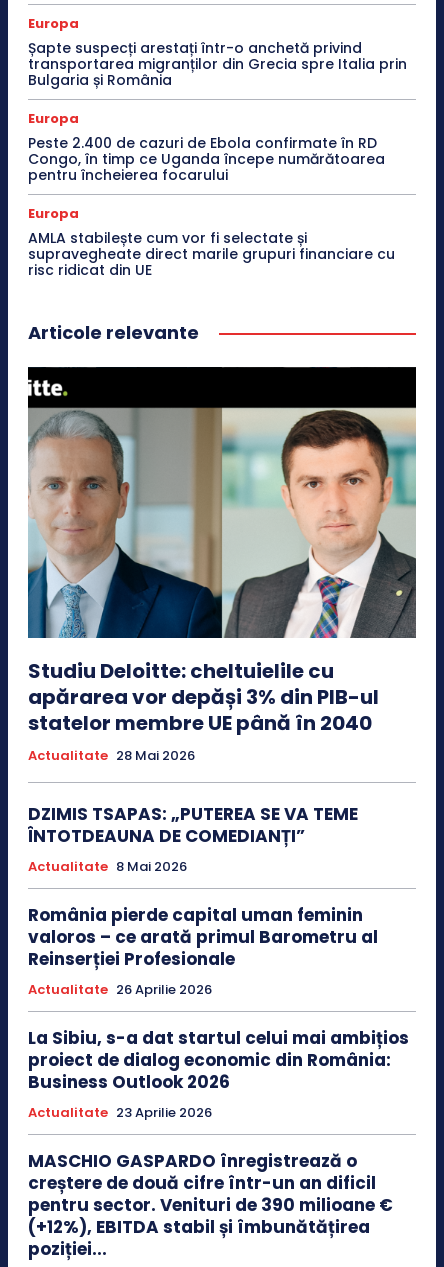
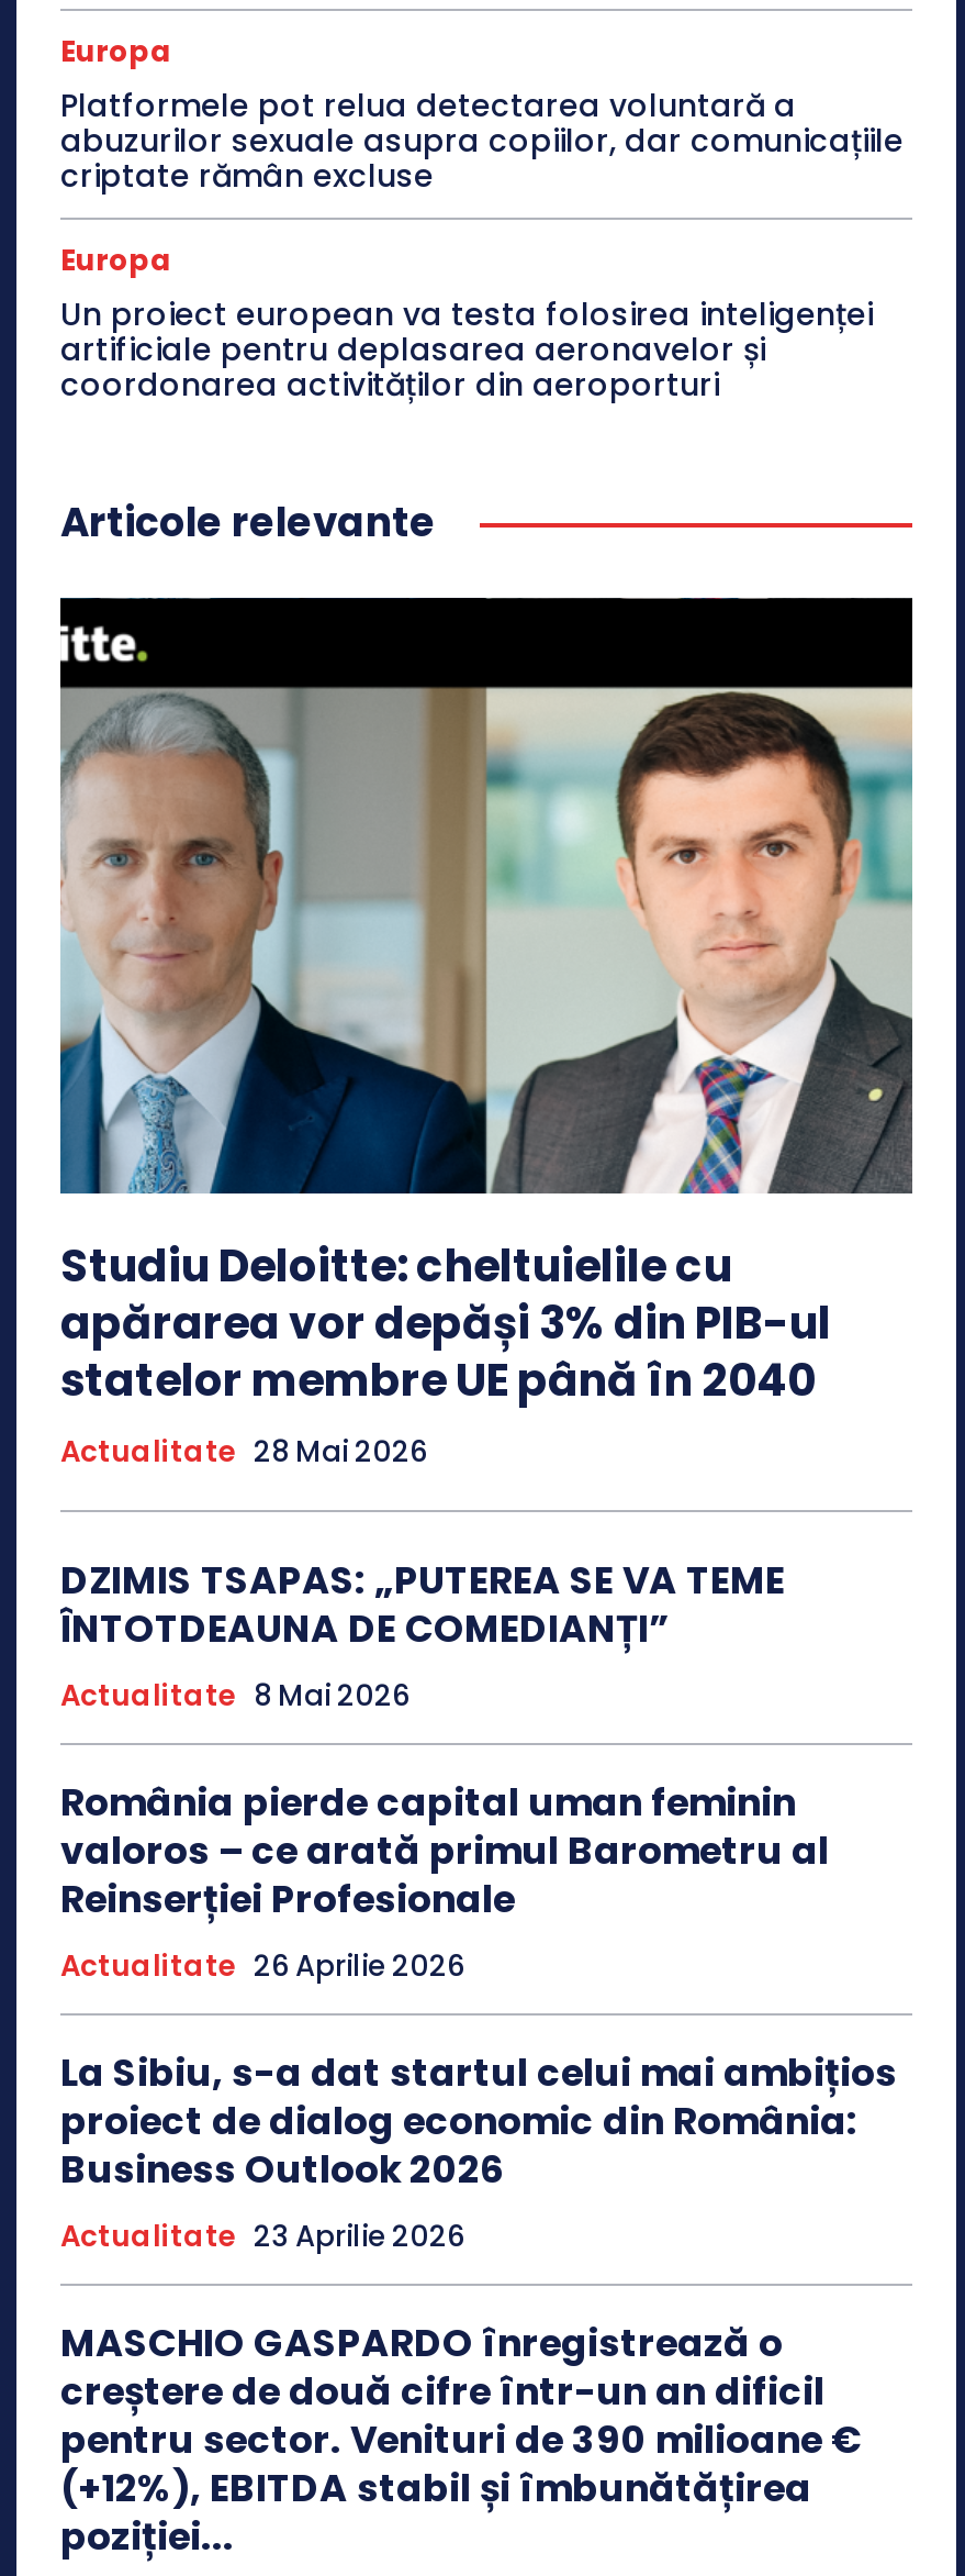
[28,38,407,90] Șapte suspecți arestați într-o anchetă privind | transportarea migranților din Grecia spre Italia prin | Bulgaria și România -> [60,83,904,197] Platformele pot relua detectarea voluntară a | abuzurilor sexuale asupra copiilor, dar comunicațiile | criptate rămân excluse
[28,133,395,280] Peste 2.400 de cazuri de Ebola confirmate în RD | Congo, în timp ce Uganda începe numărătoarea | pentru încheierea focarului | Europa | AMLA stabilește cum vor fi selectate și | supravegheate direct marile grupuri financiare cu | risc ridicat din UE -> [60,292,873,406] Un proiect european va testa folosirea inteligenței | artificiale pentru deplasarea aeronavelor și | coordonarea activităților din aeroporturi

